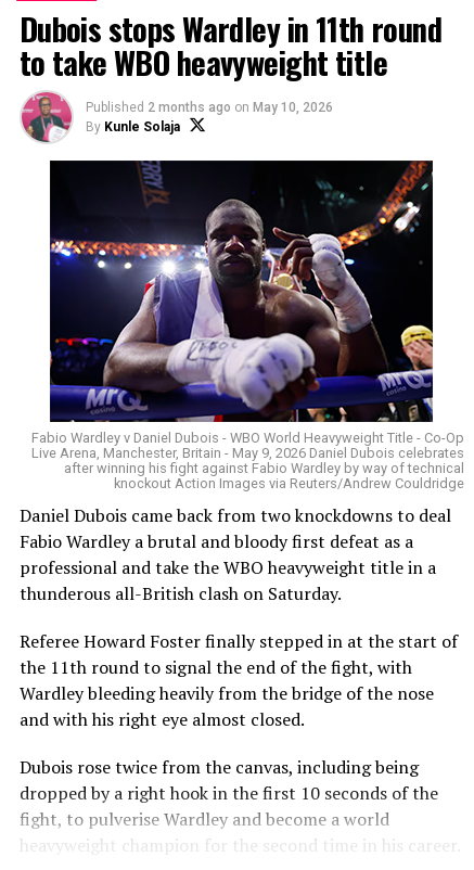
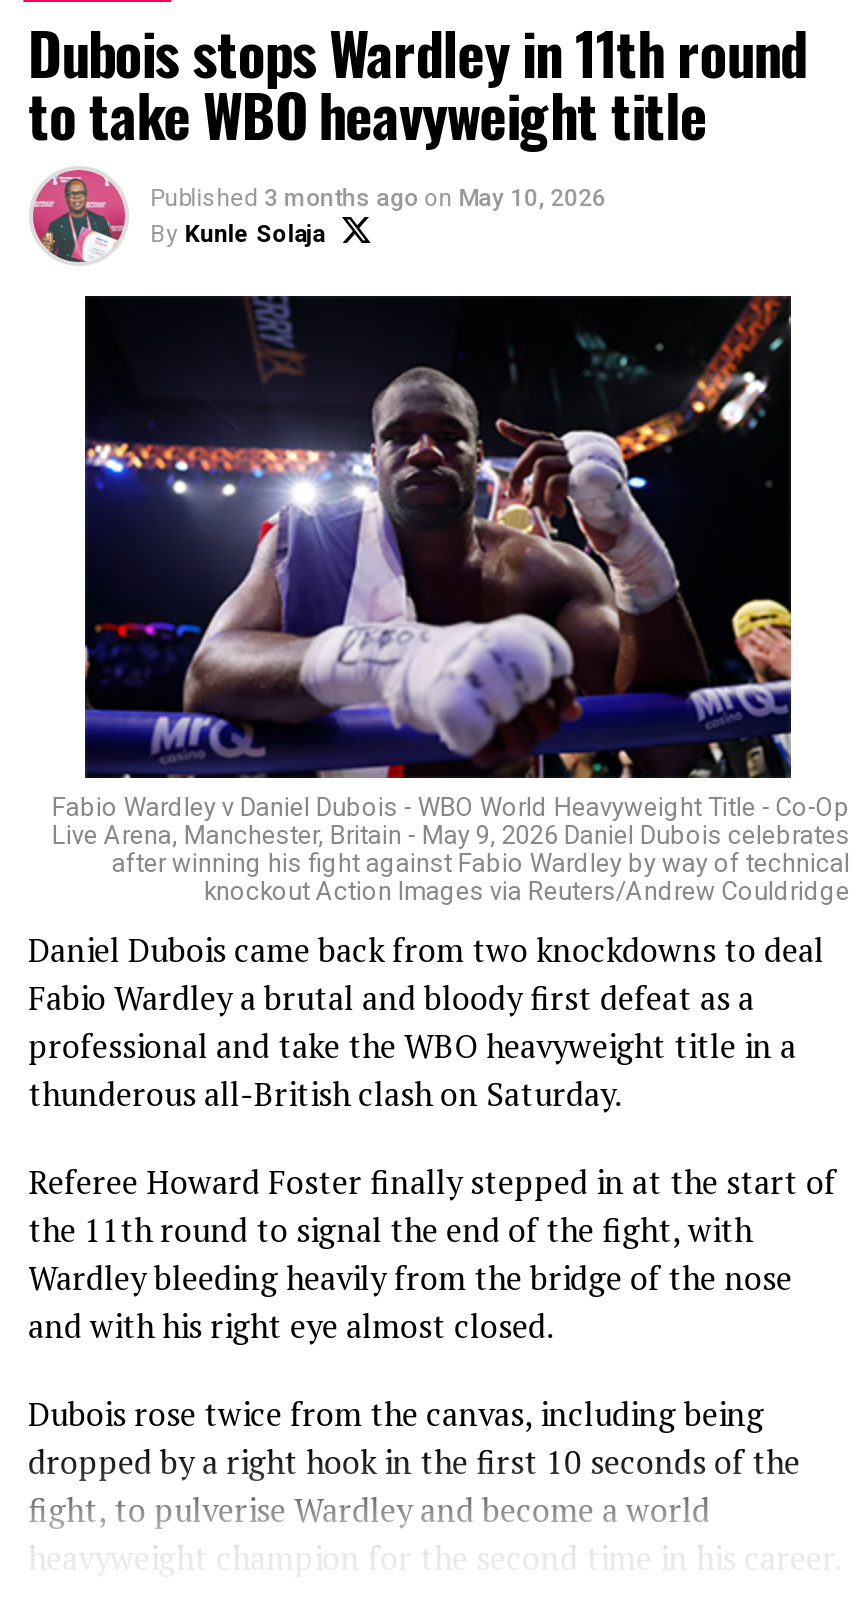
[85,100,333,115] Published 2 months ago on May 10, 2026 -> [150,184,606,212] Published 3 months ago on May 10, 2026

